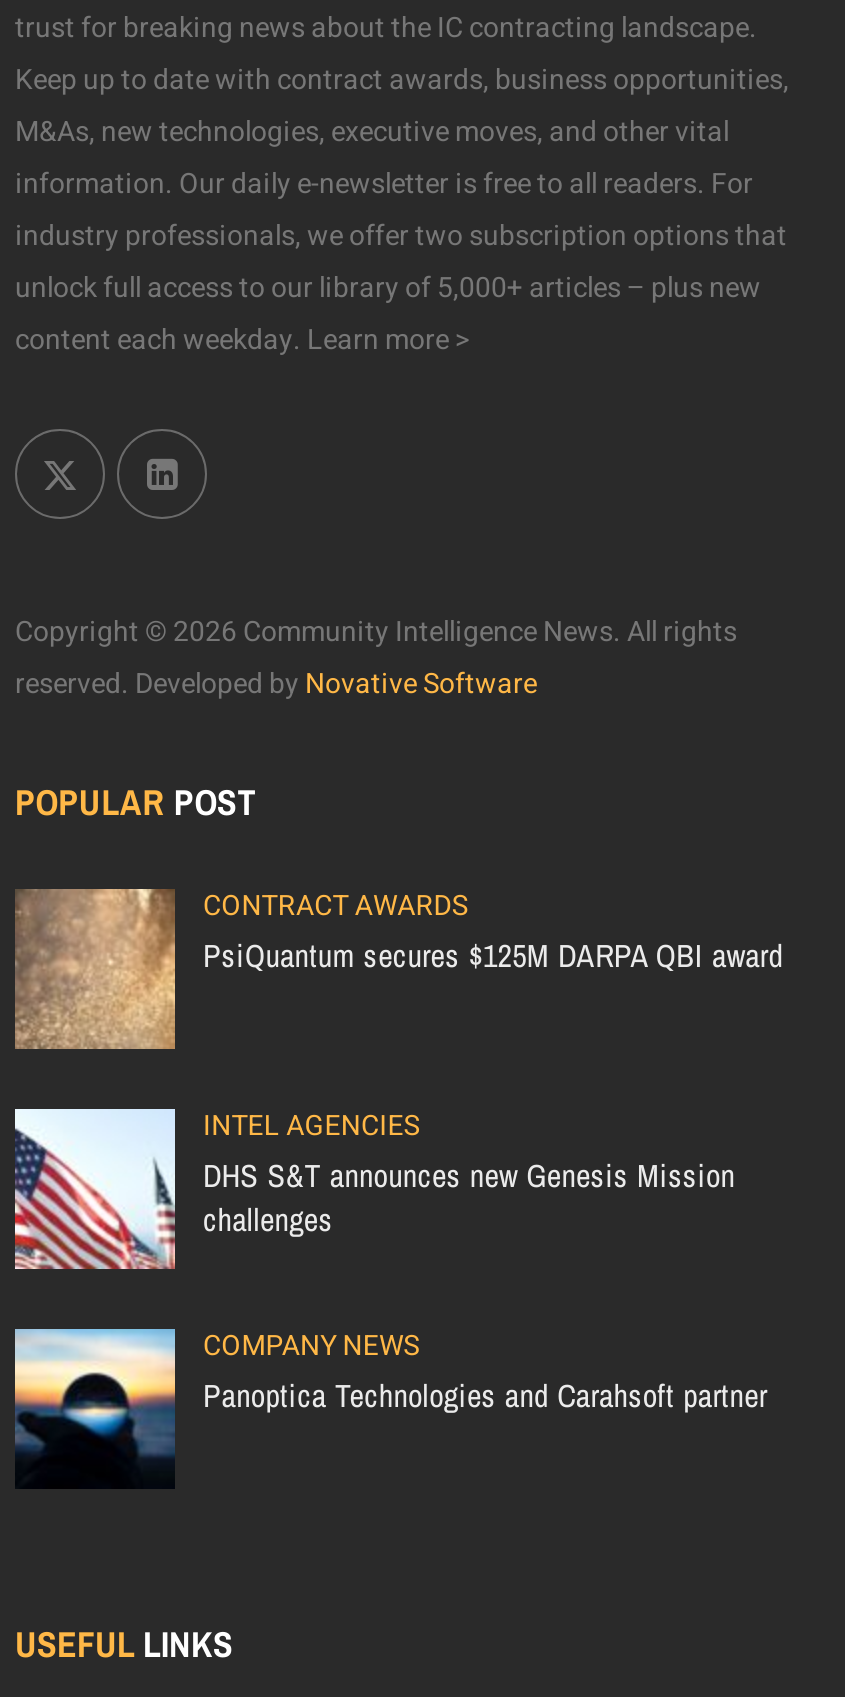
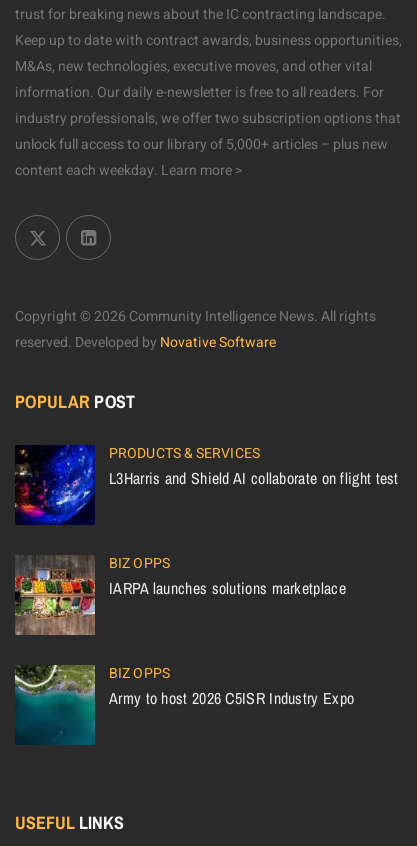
[13,886,783,1052] [image] | CONTRACT AWARDS | PsiQuantum secures $125M DARPA QBI award -> [14,443,399,526] [image] | PRODUCTS & SERVICES | L3Harris and Shield AI collaborate on flight test
[13,1106,735,1270] [image] | INTEL AGENCIES | DHS S&T announces new Genesis Mission | challenges -> [14,553,346,635] [image] | BIZ OPPS | IARPA launches solutions marketplace
[13,1326,767,1490] [image] | COMPANY NEWS | Panoptica Technologies and Carahsoft partner -> [14,663,354,746] [image] | BIZ OPPS | Army to host 2026 C5ISR Industry Expo

